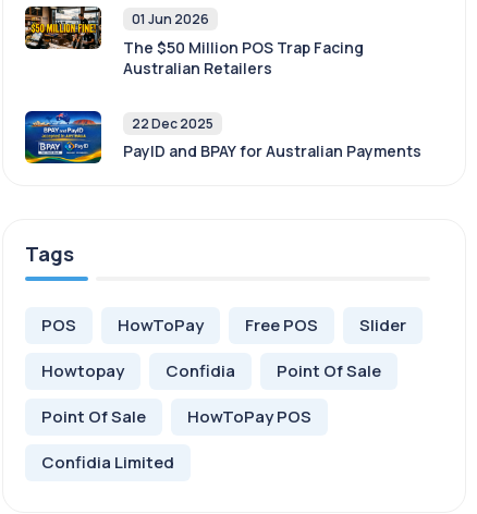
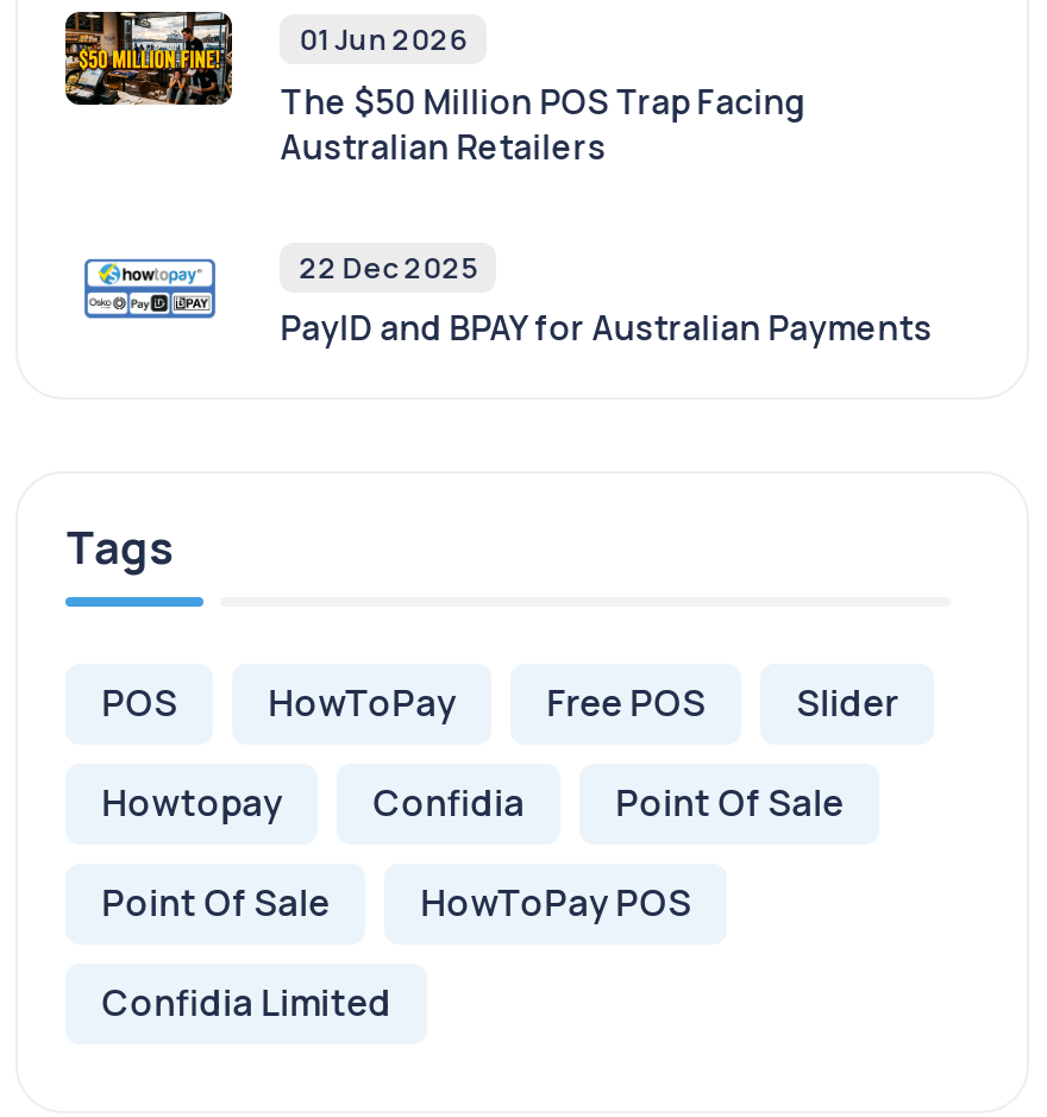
[24,110,102,164] [image] -> [65,240,232,350] [image]

